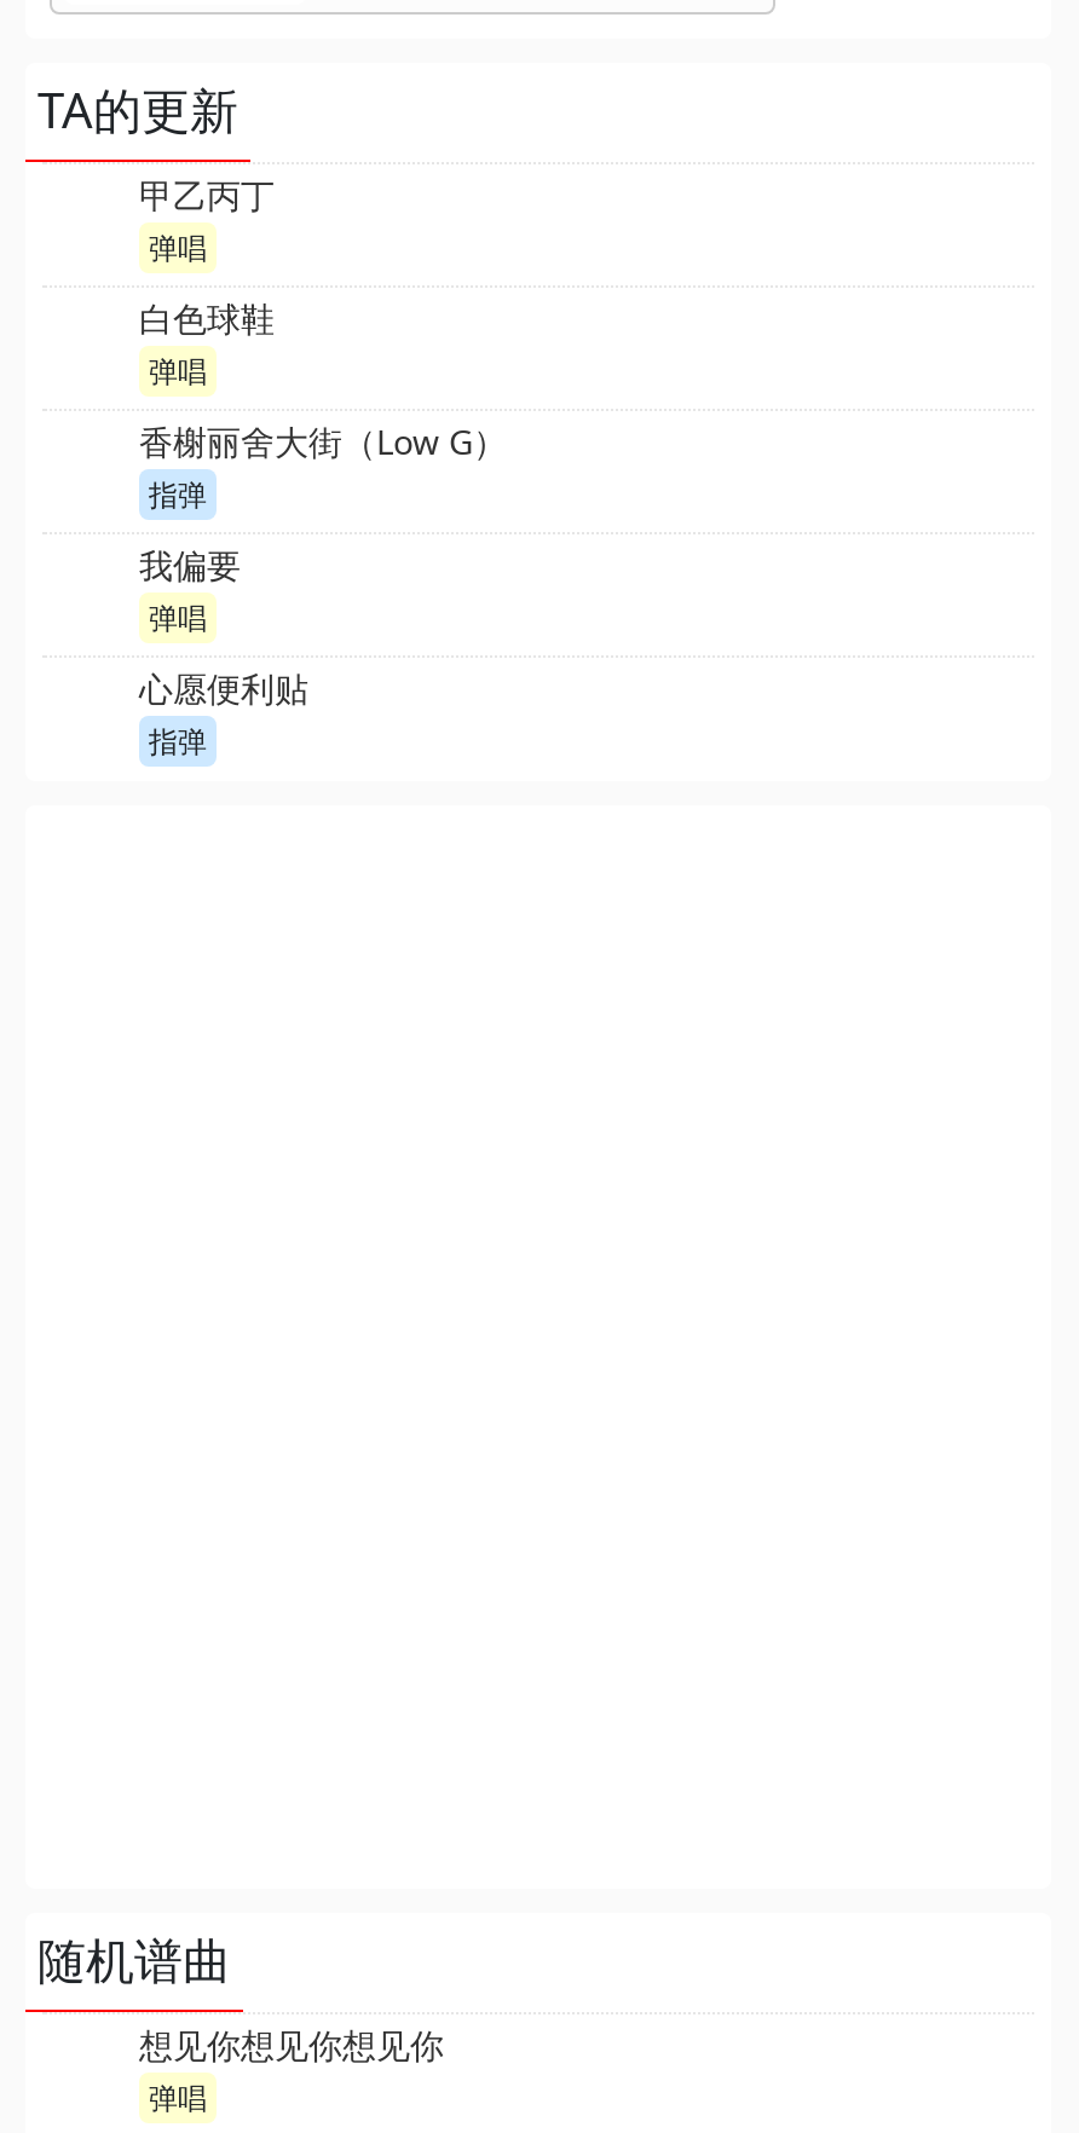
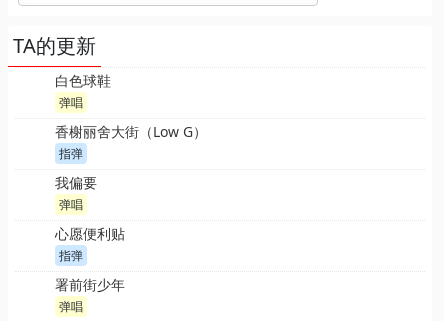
[139,172,275,269] 甲乙丙丁 | 弹唱 -> none
[37,1928,444,2068] 随机谱曲 | 想见你想见你想见你 -> [55,275,125,294] 署前街少年

